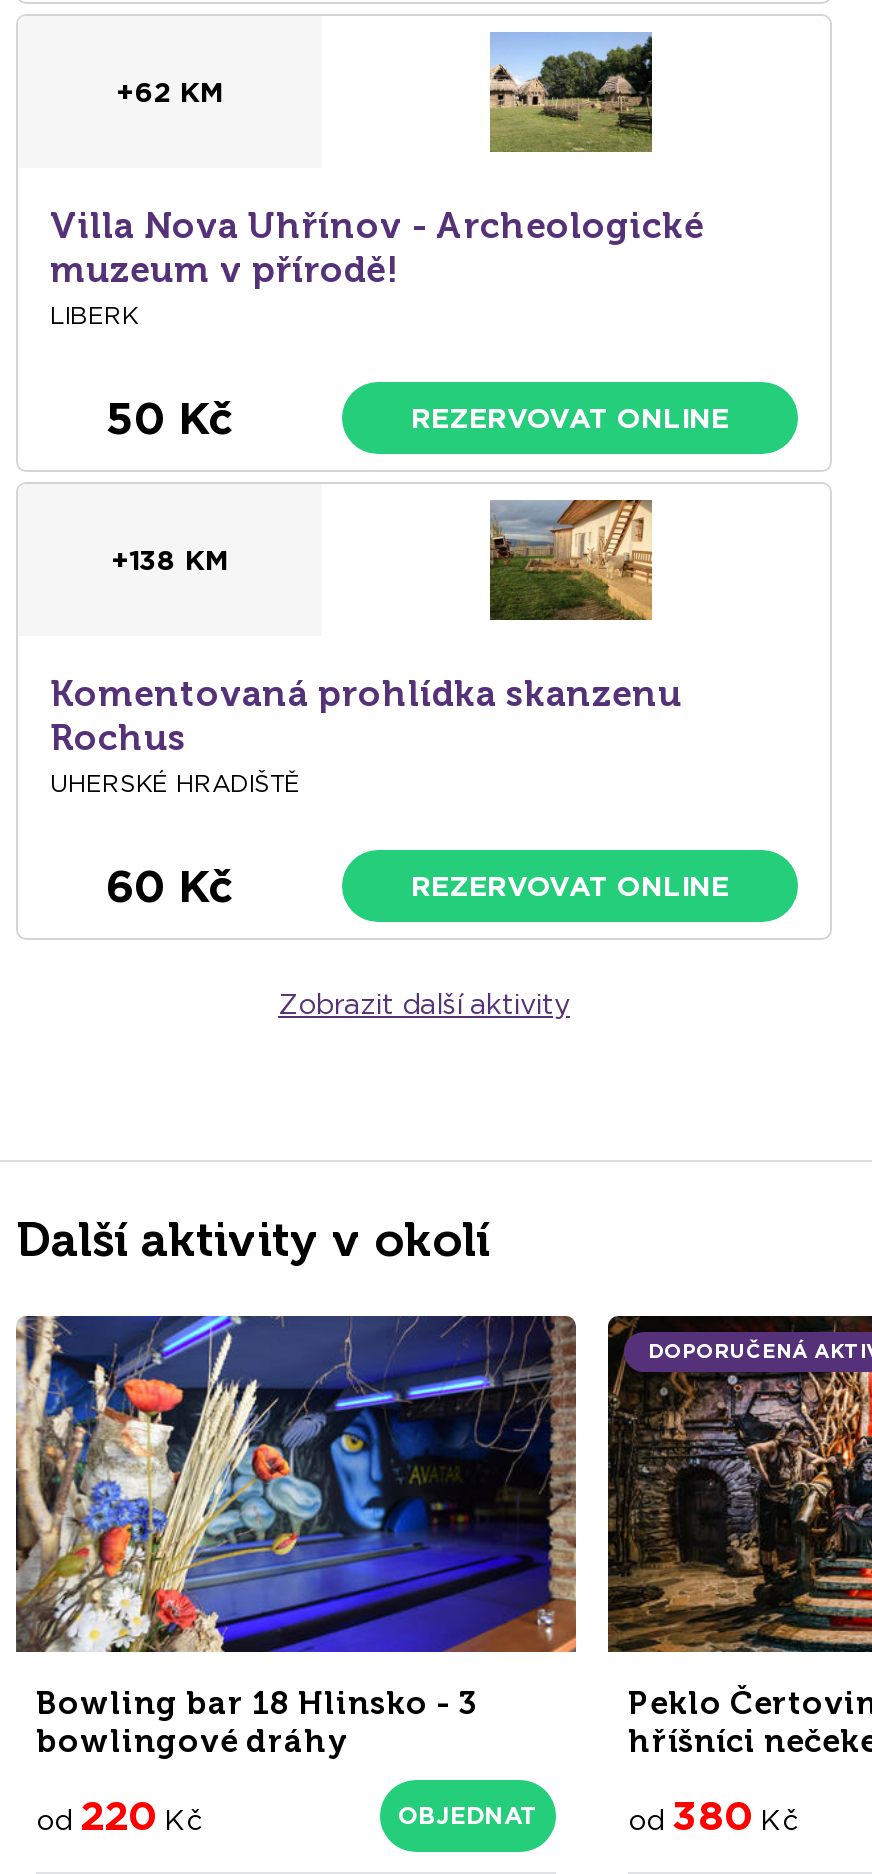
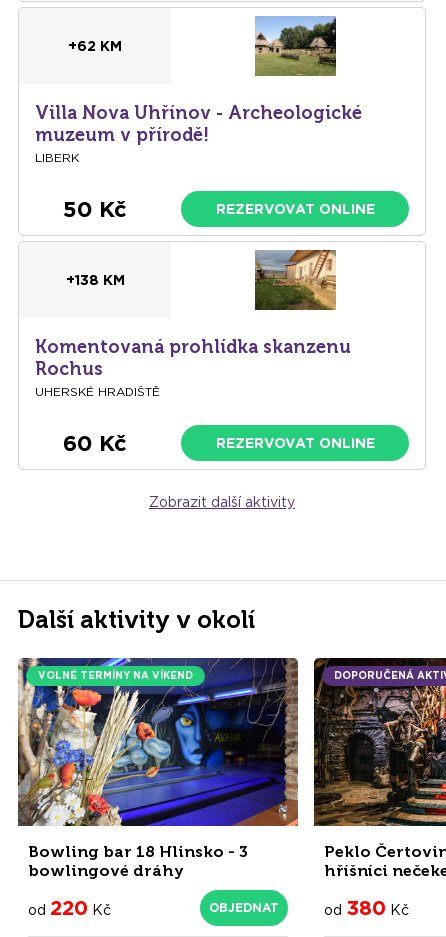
none -> [38,669,193,681] VOLNÉ TERMÍNY NA VÍKEND

